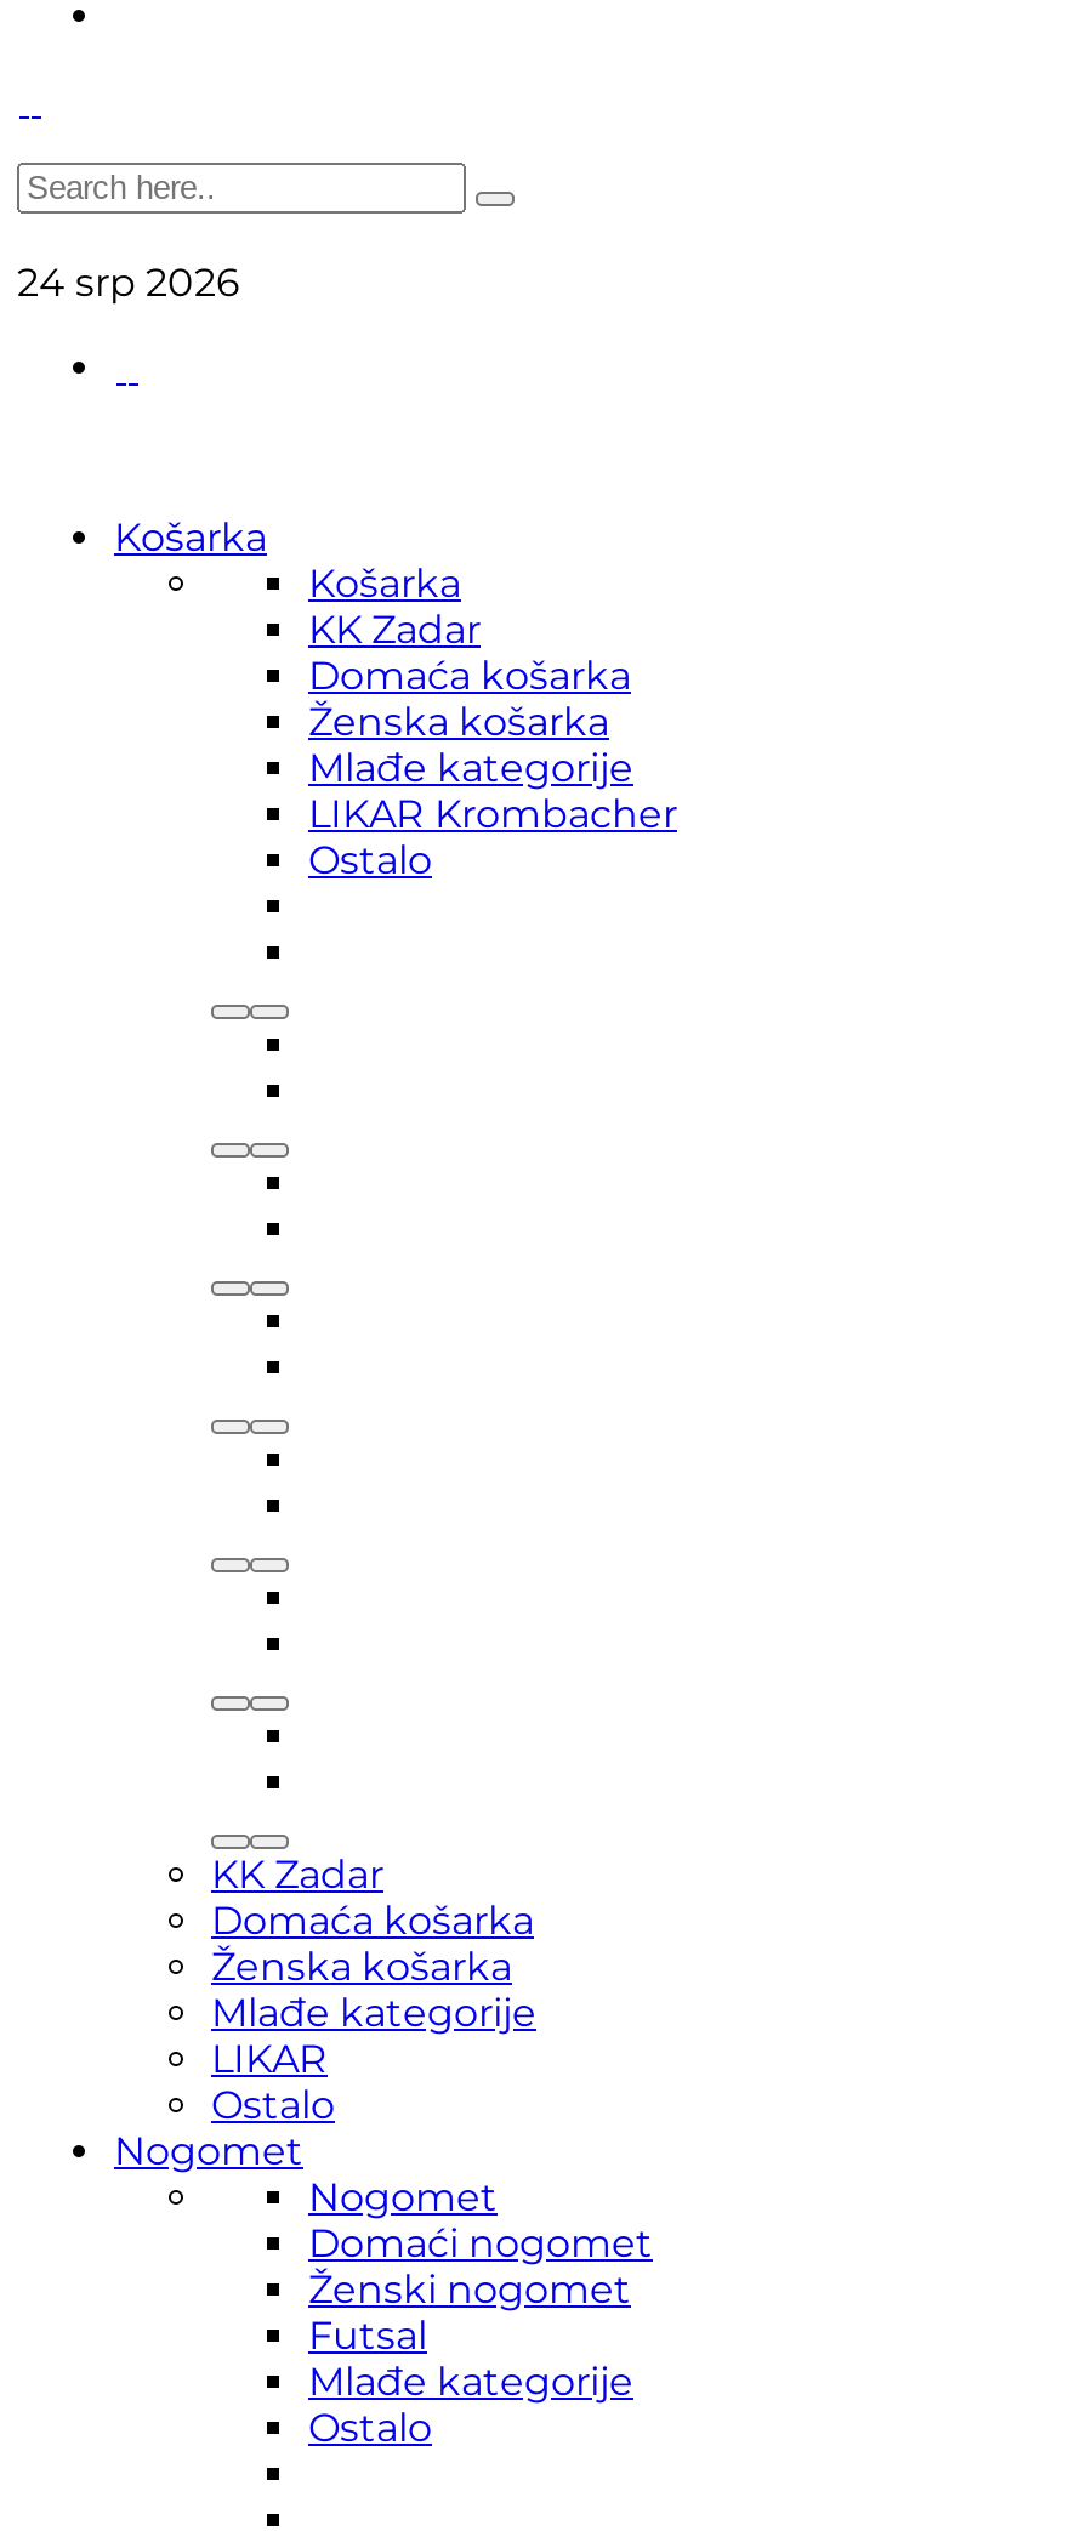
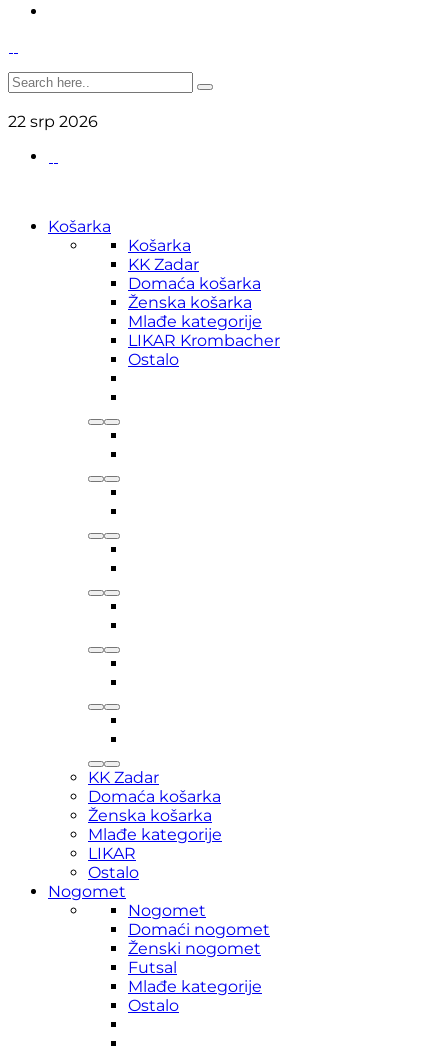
[17,260,240,306] 24 srp 2026 -> [8,112,98,131] 22 srp 2026

